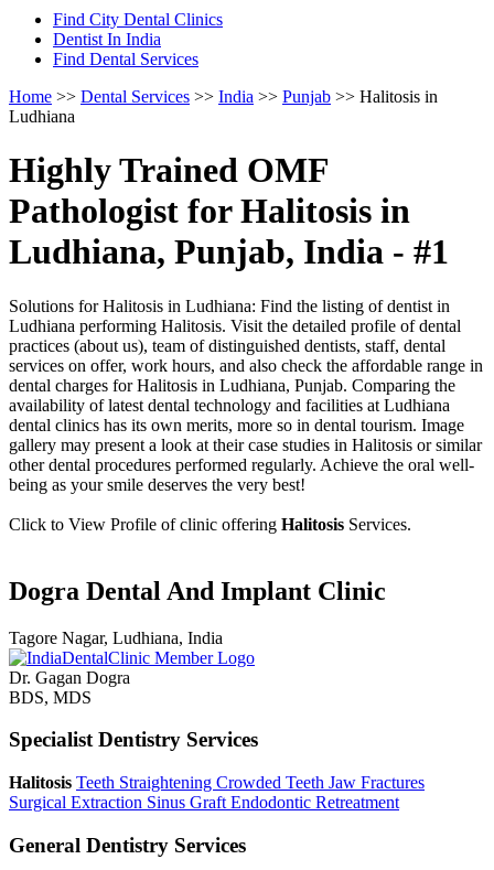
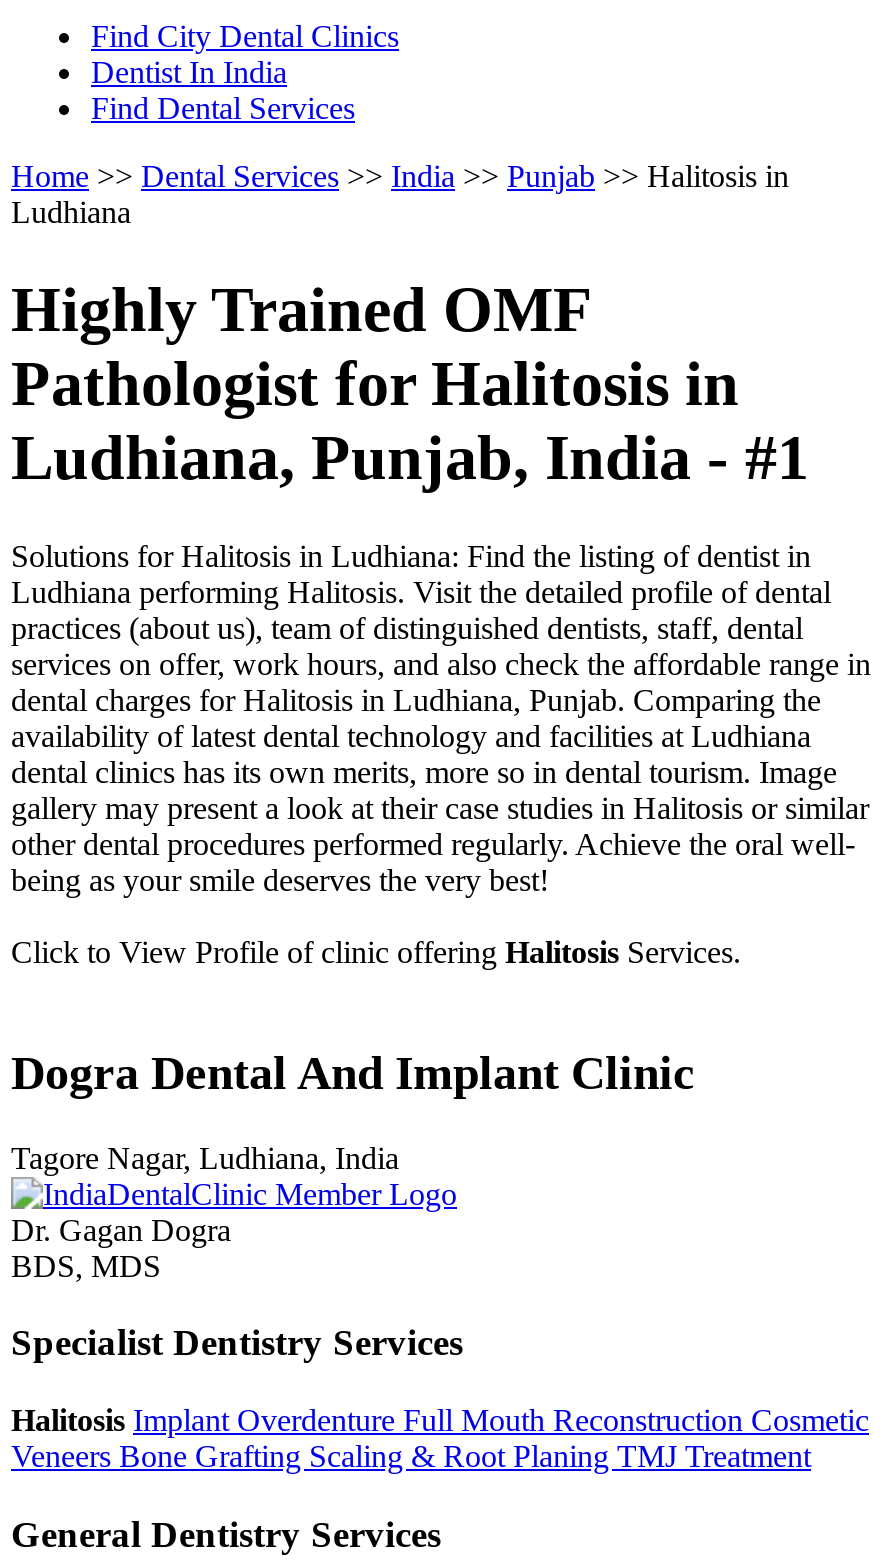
[9,773,425,812] Halitosis Teeth Straightening Crowded Teeth Jaw Fractures | Surgical Extraction Sinus Graft Endodontic Retreatment -> [11,1403,869,1473] Halitosis Implant Overdenture Full Mouth Reconstruction Cosmetic | Veneers Bone Grafting Scaling & Root Planing TMJ Treatment

